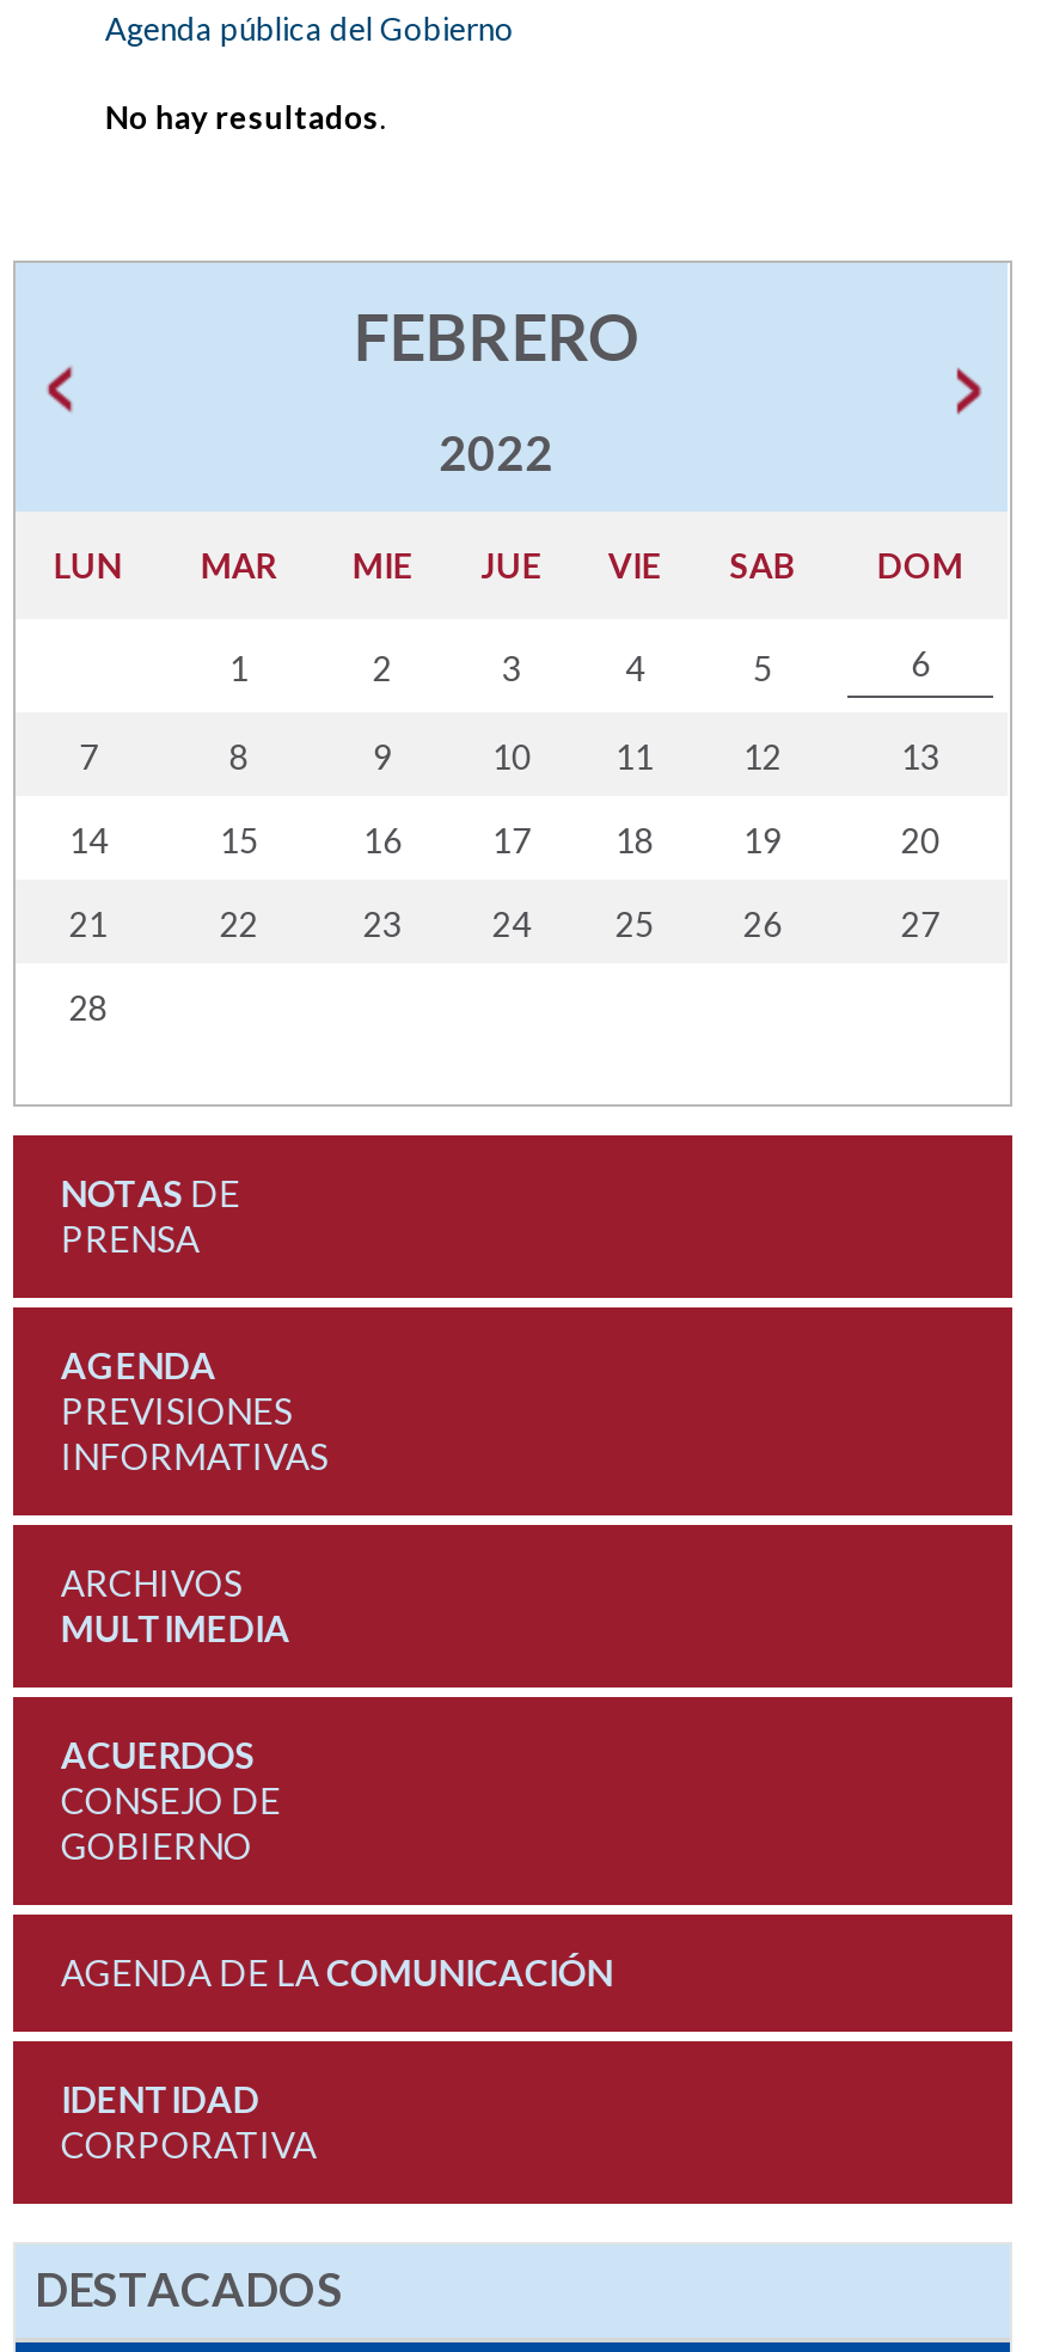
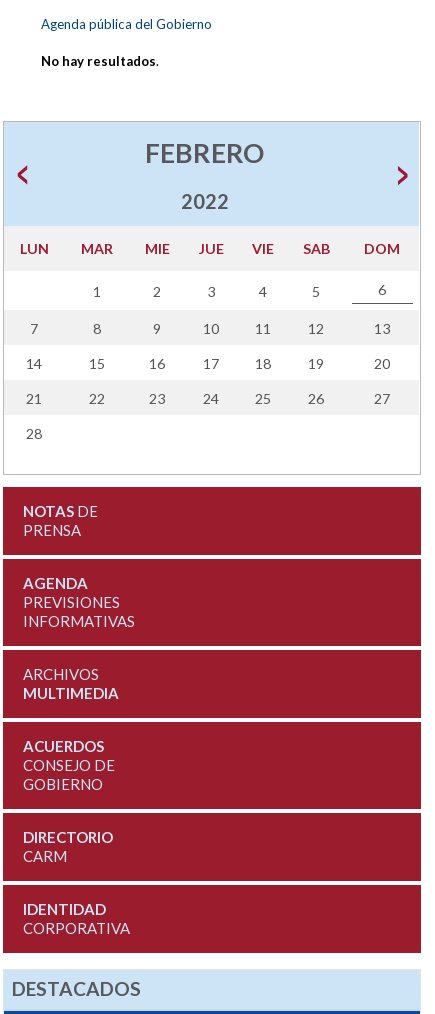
[60,1950,613,1993] AGENDA DE LA COMUNICACIÓN -> [23,828,113,865] DIRECTORIO | CARM

